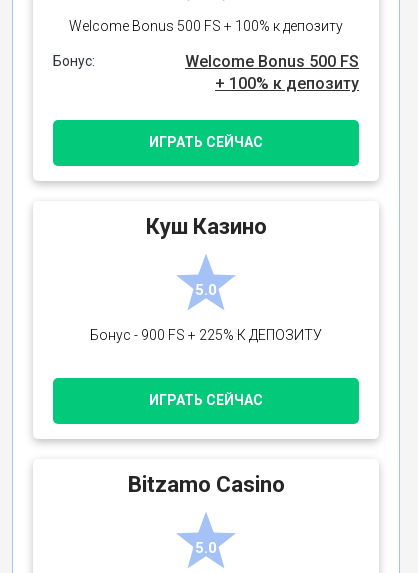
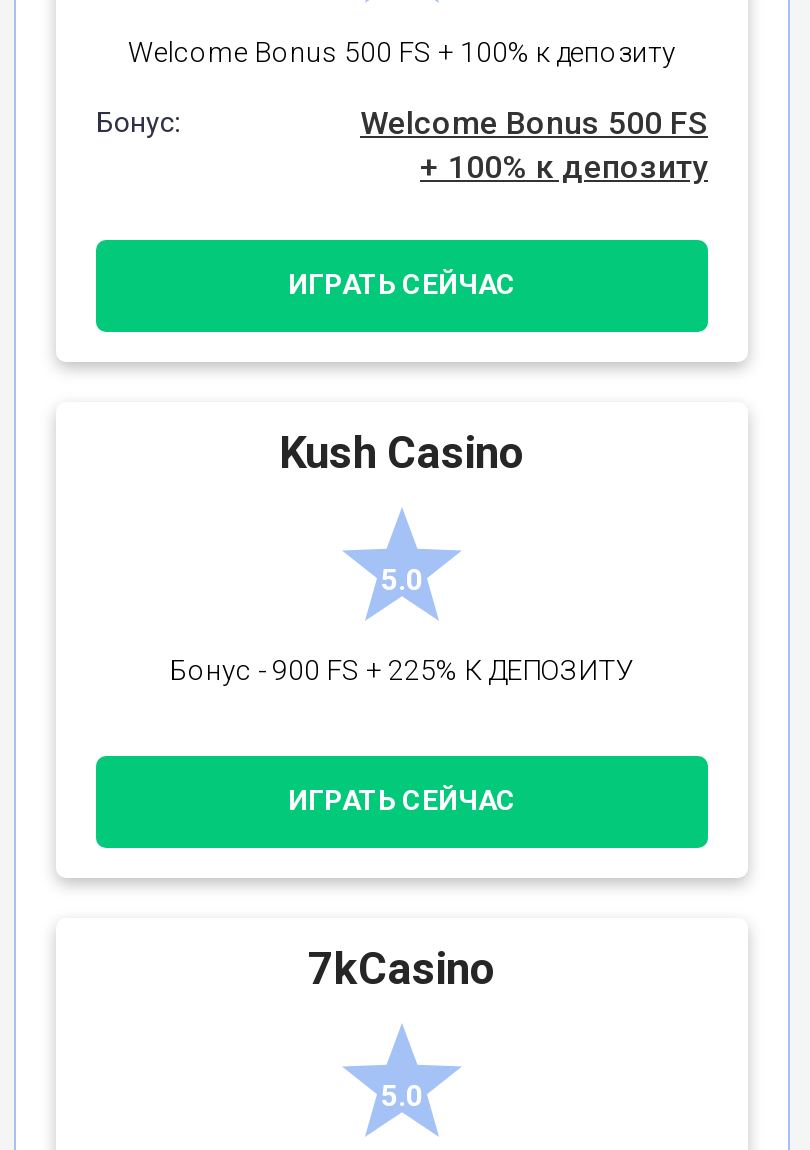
[145,214,266,239] Куш Казино -> [279,427,525,477] Kush Casino
[127,472,284,497] Bitzamo Casino -> [308,943,496,993] 7kCasino

